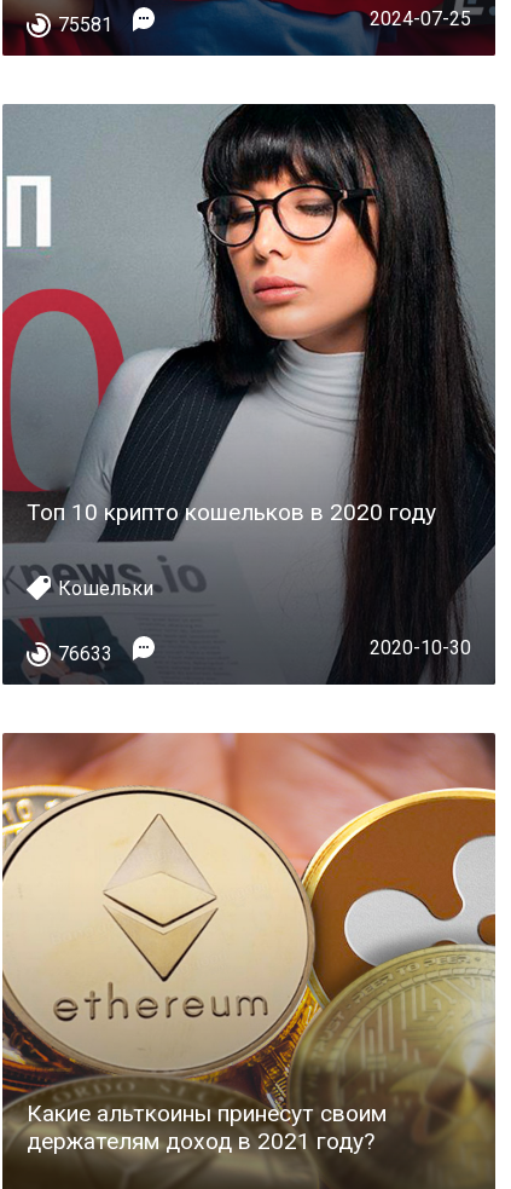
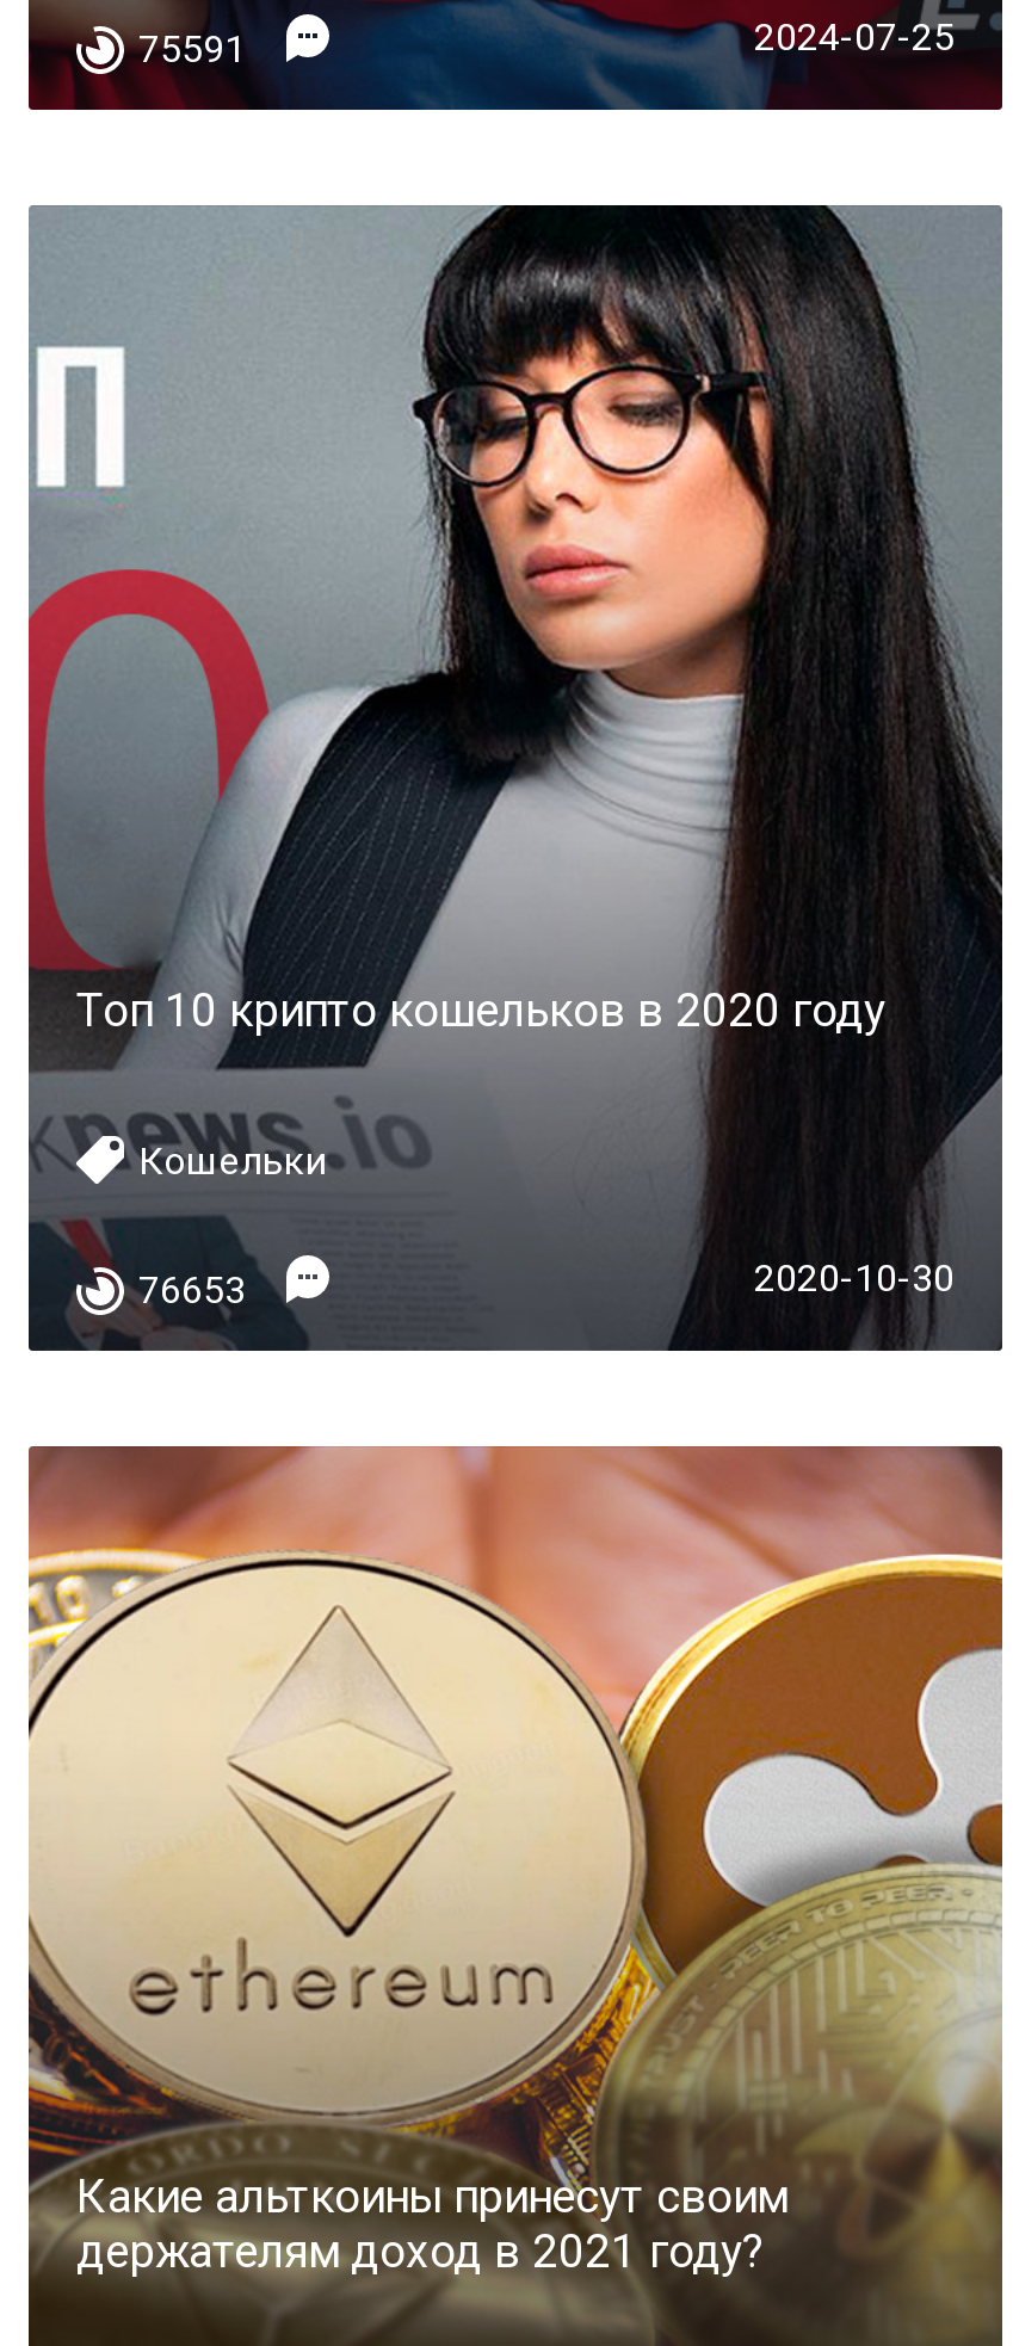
[58,13,112,36] 75581 -> [138,26,246,72] 75591
[58,642,112,665] 76633 -> [138,1268,246,1313] 76653

